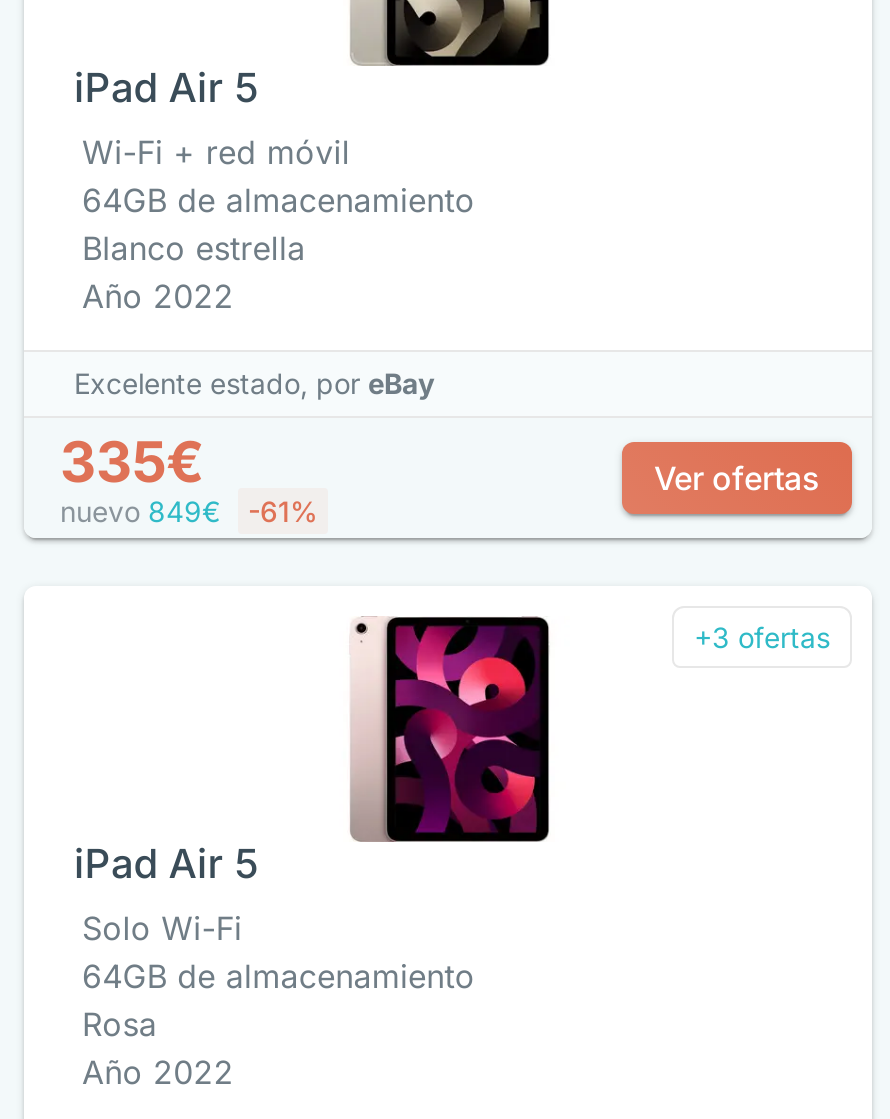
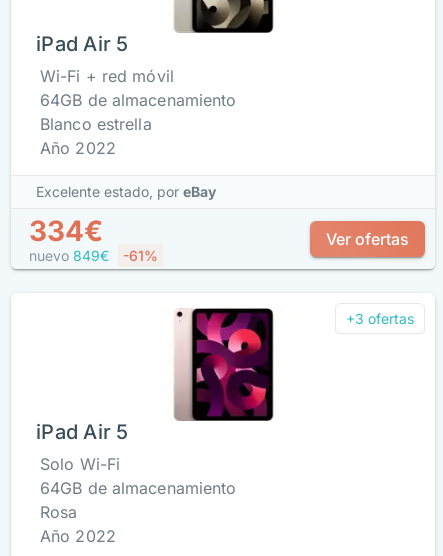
[60,428,204,496] 335€ -> [29,214,103,248] 334€

